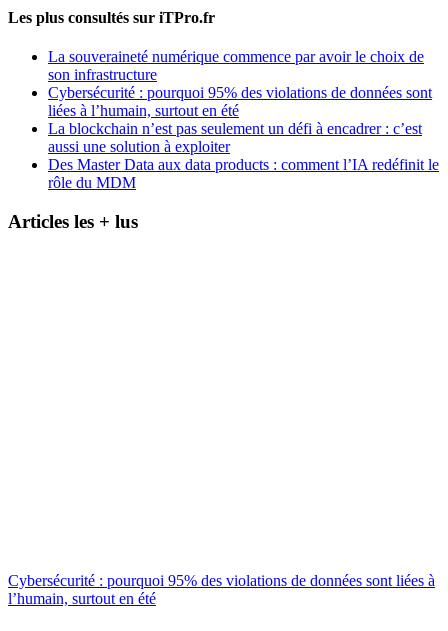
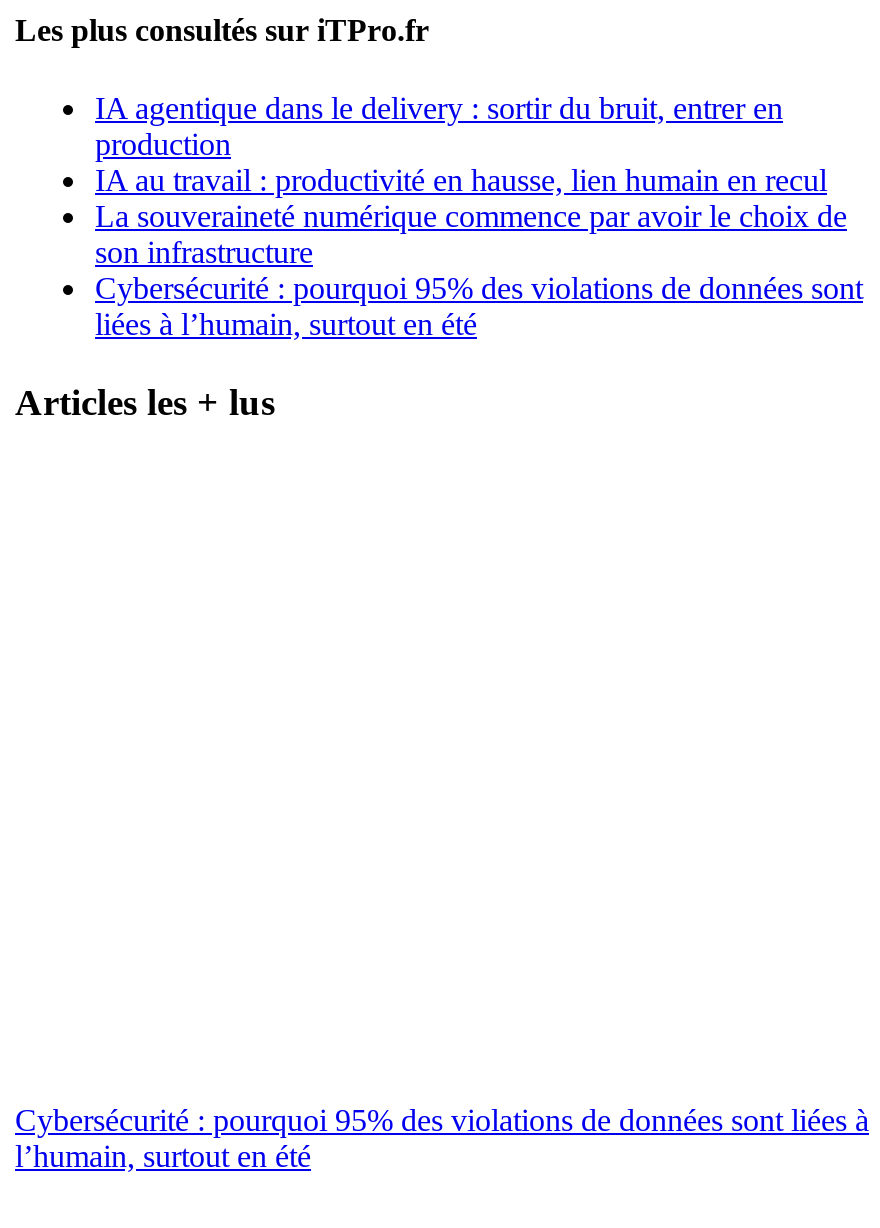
none -> [95,91,827,197] IA agentique dans le delivery : sortir du bruit, entrer en | production | IA au travail : productivité en hausse, lien humain en recul
moved [48,48,432,119] -> [95,199,863,341]: La souveraineté numérique commence par avoir le choix de | son infrastructure | Cybersécurité : pourquoi 95% des violations de données sont | liées à l’humain, surtout en été
[48,120,439,191] La blockchain n’est pas seulement un défi à encadrer : c’est | aussi une solution à exploiter | Des Master Data aux data products : comment l’IA redéfinit le | rôle du MDM -> none

